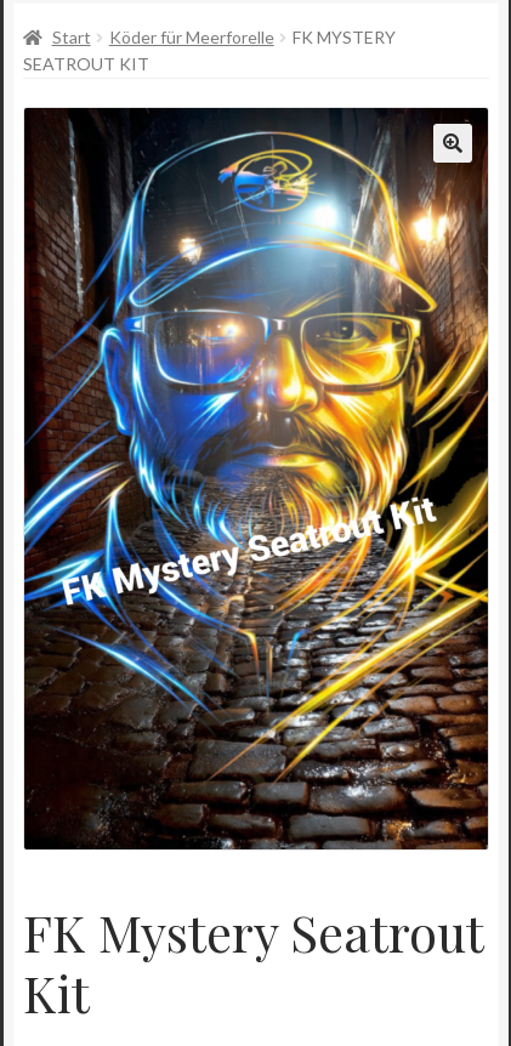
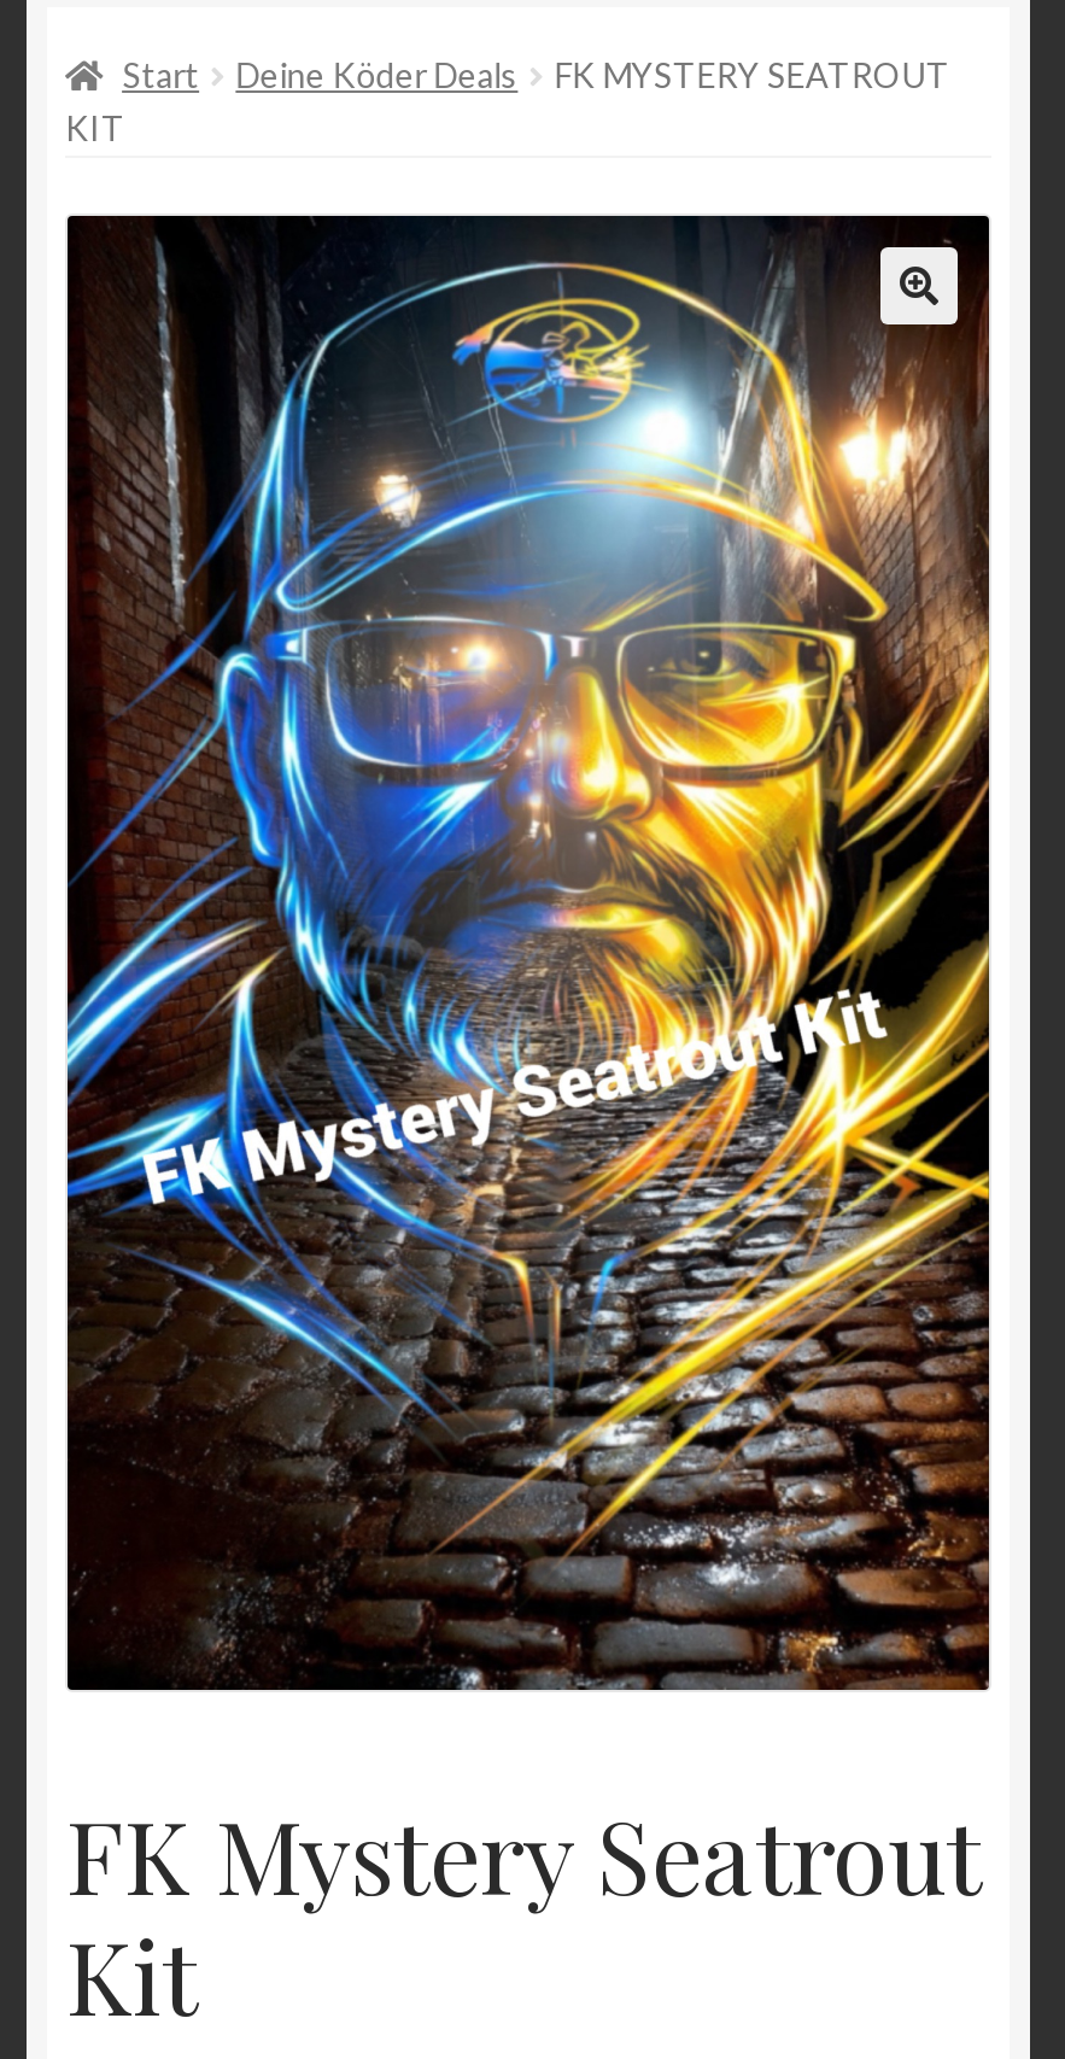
[23,27,395,74] Köder für Meerforelle | FK MYSTERY | SEATROUT KIT -> [65,54,950,148] Deine Köder Deals | FK MYSTERY SEATROUT | KIT

